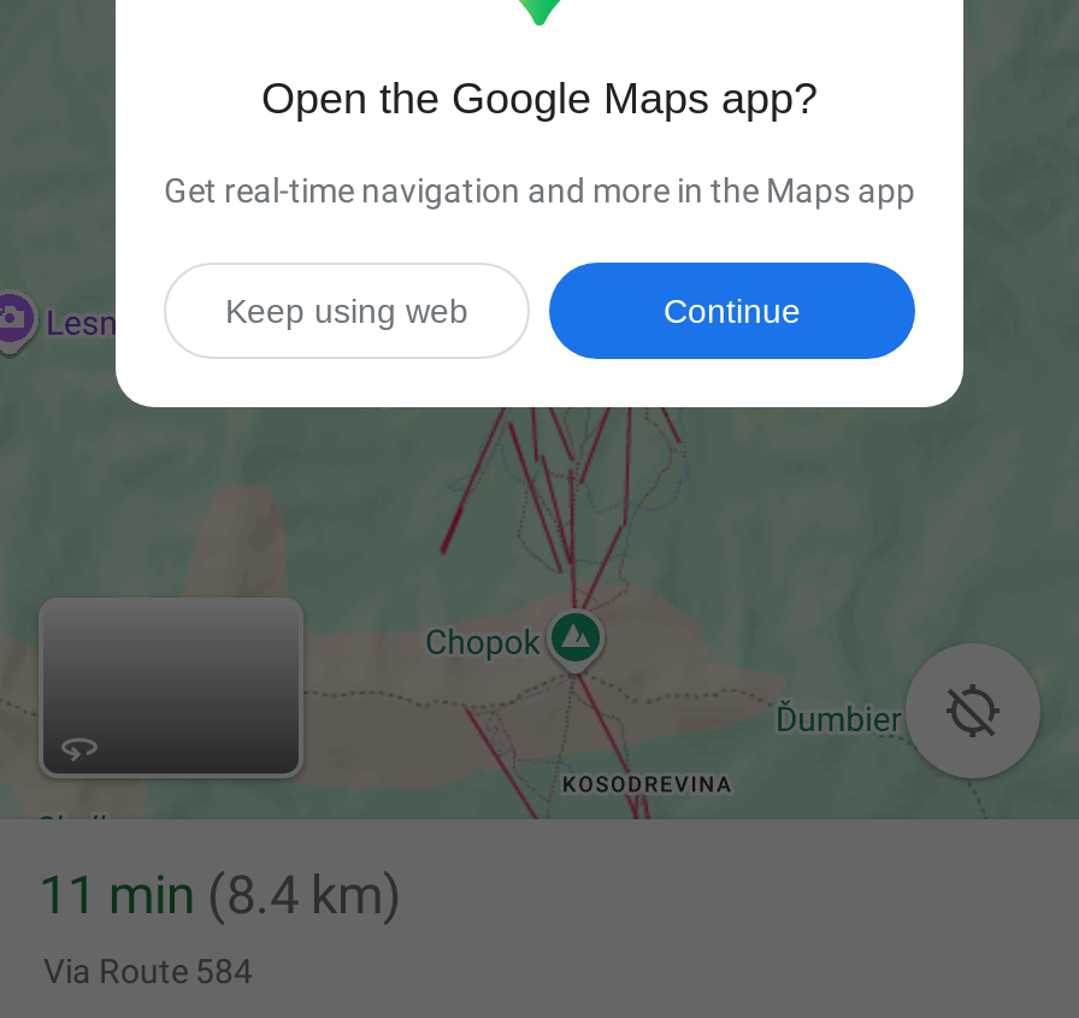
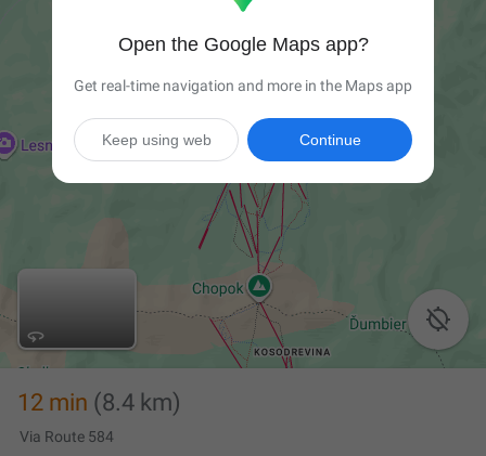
[39,865,402,925] 11 min (8.4 km) -> [17,389,181,416] 12 min (8.4 km)

